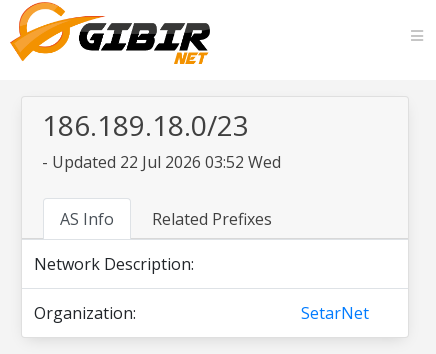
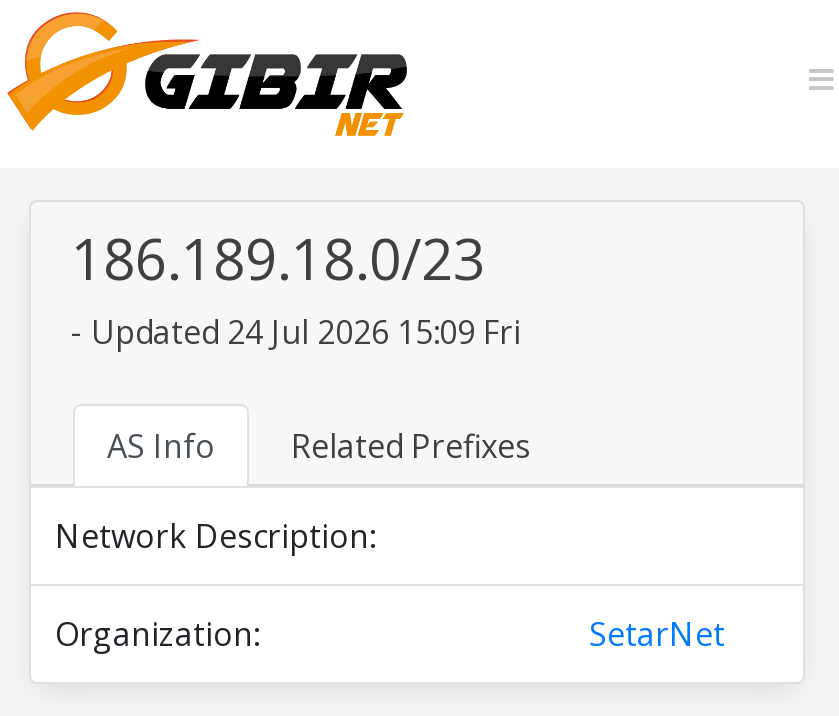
[42,151,281,173] - Updated 22 Jul 2026 03:52 Wed -> [71,310,521,354] - Updated 24 Jul 2026 15:09 Fri

